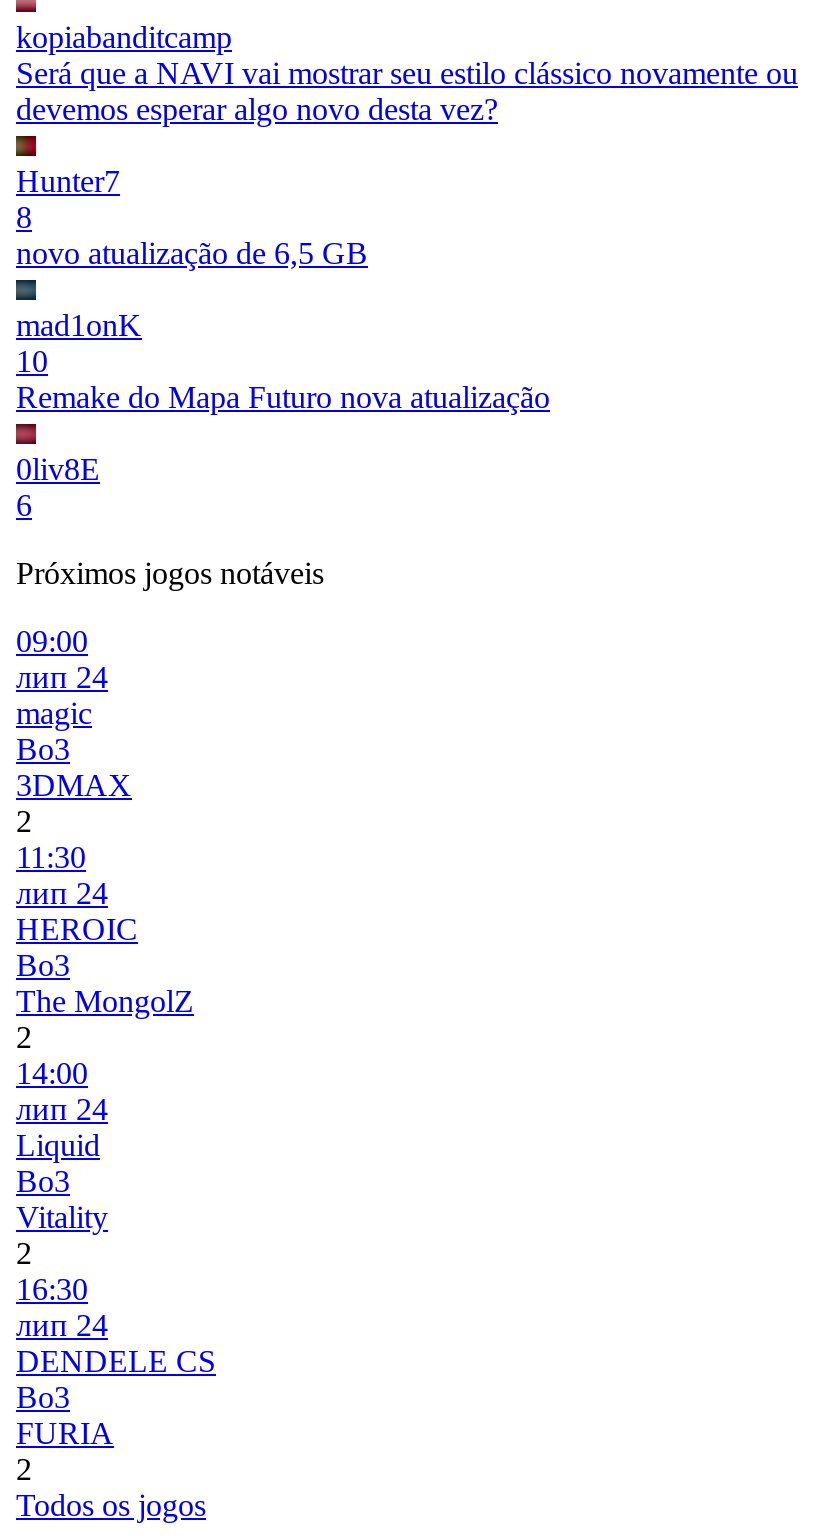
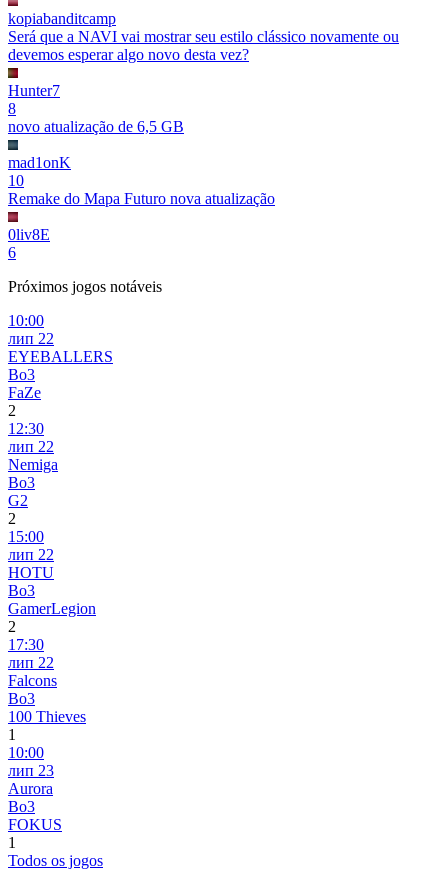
[16,624,108,730] 09:00 | лип 24 | magic -> [8,312,113,365] 10:00 | лип 22 | EYEBALLERS
[16,768,132,802] 3DMAX -> [8,384,41,401] FaZe
[16,840,138,946] 11:30 | лип 24 | HEROIC -> [8,420,58,473] 12:30 | лип 22 | Nemiga
[16,984,194,1018] The MongolZ -> [8,492,28,509] G2
[16,1056,108,1162] 14:00 | лип 24 | Liquid -> [8,528,54,581] 15:00 | лип 22 | HOTU
[16,1200,108,1234] Vitality -> [8,600,96,617] GamerLegion
[16,1272,216,1378] 16:30 | лип 24 | DENDELE CS -> [8,636,57,689] 17:30 | лип 22 | Falcons
[16,1416,114,1486] FURIA | 2 -> [8,708,86,851] 100 Thieves | 1 | 10:00 | лип 23 | Aurora | Bo3 | FOKUS | 1

